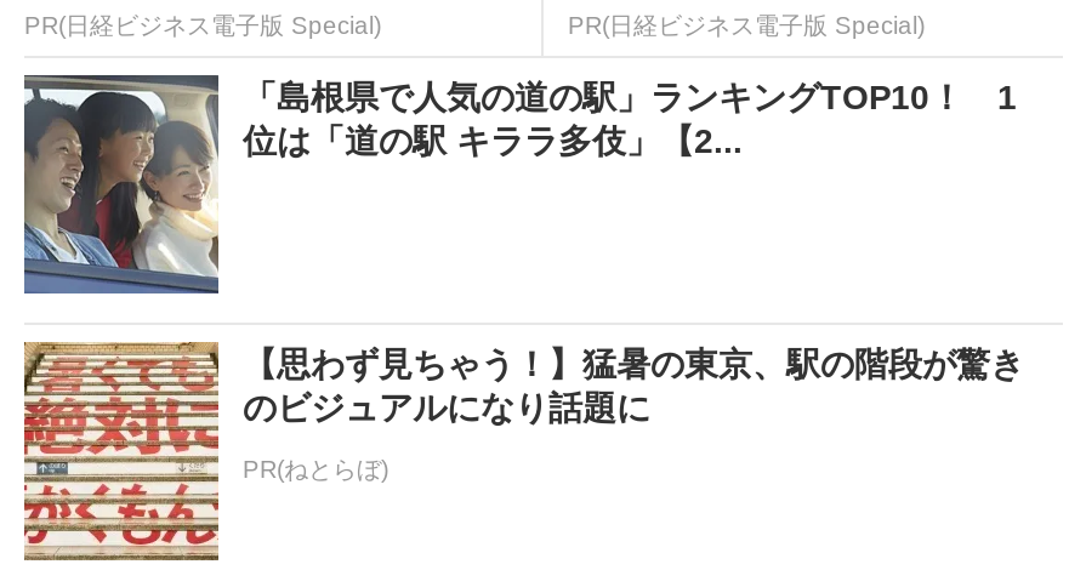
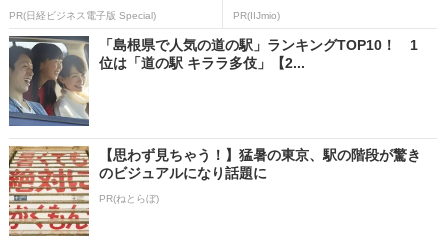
[568,12,925,39] PR(日経ビジネス電子版 Special) -> [233,10,280,21] PR(IIJmio)

